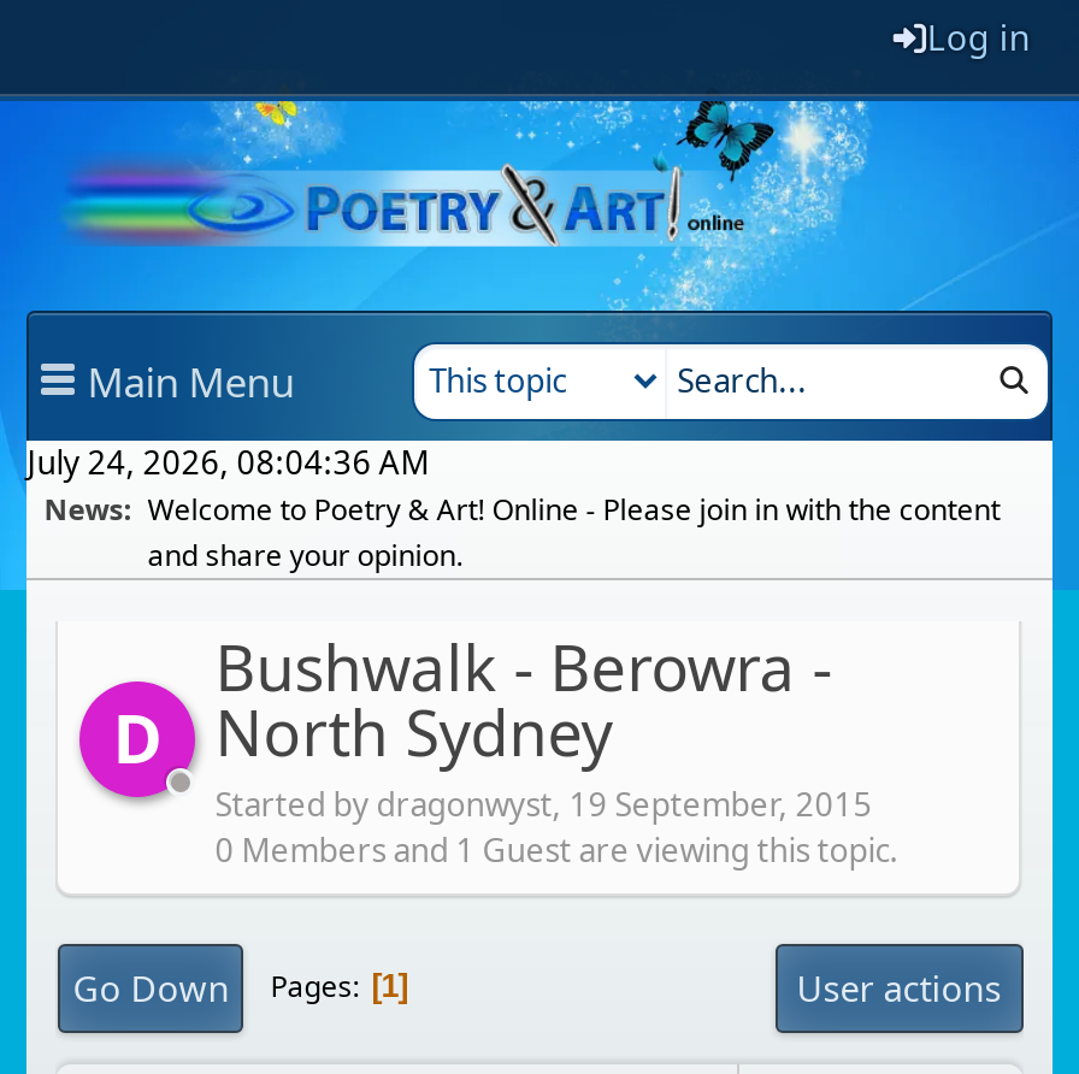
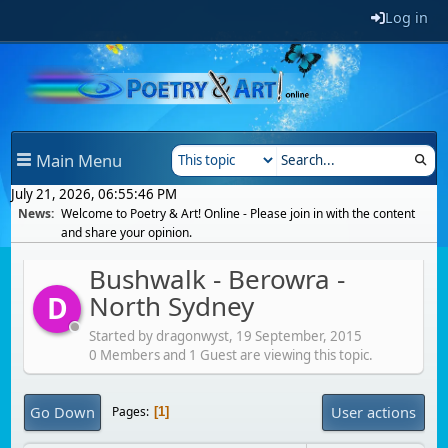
[27,441,429,485] July 24, 2026, 08:04:36 AM -> [11,185,177,203] July 21, 2026, 06:55:46 PM

